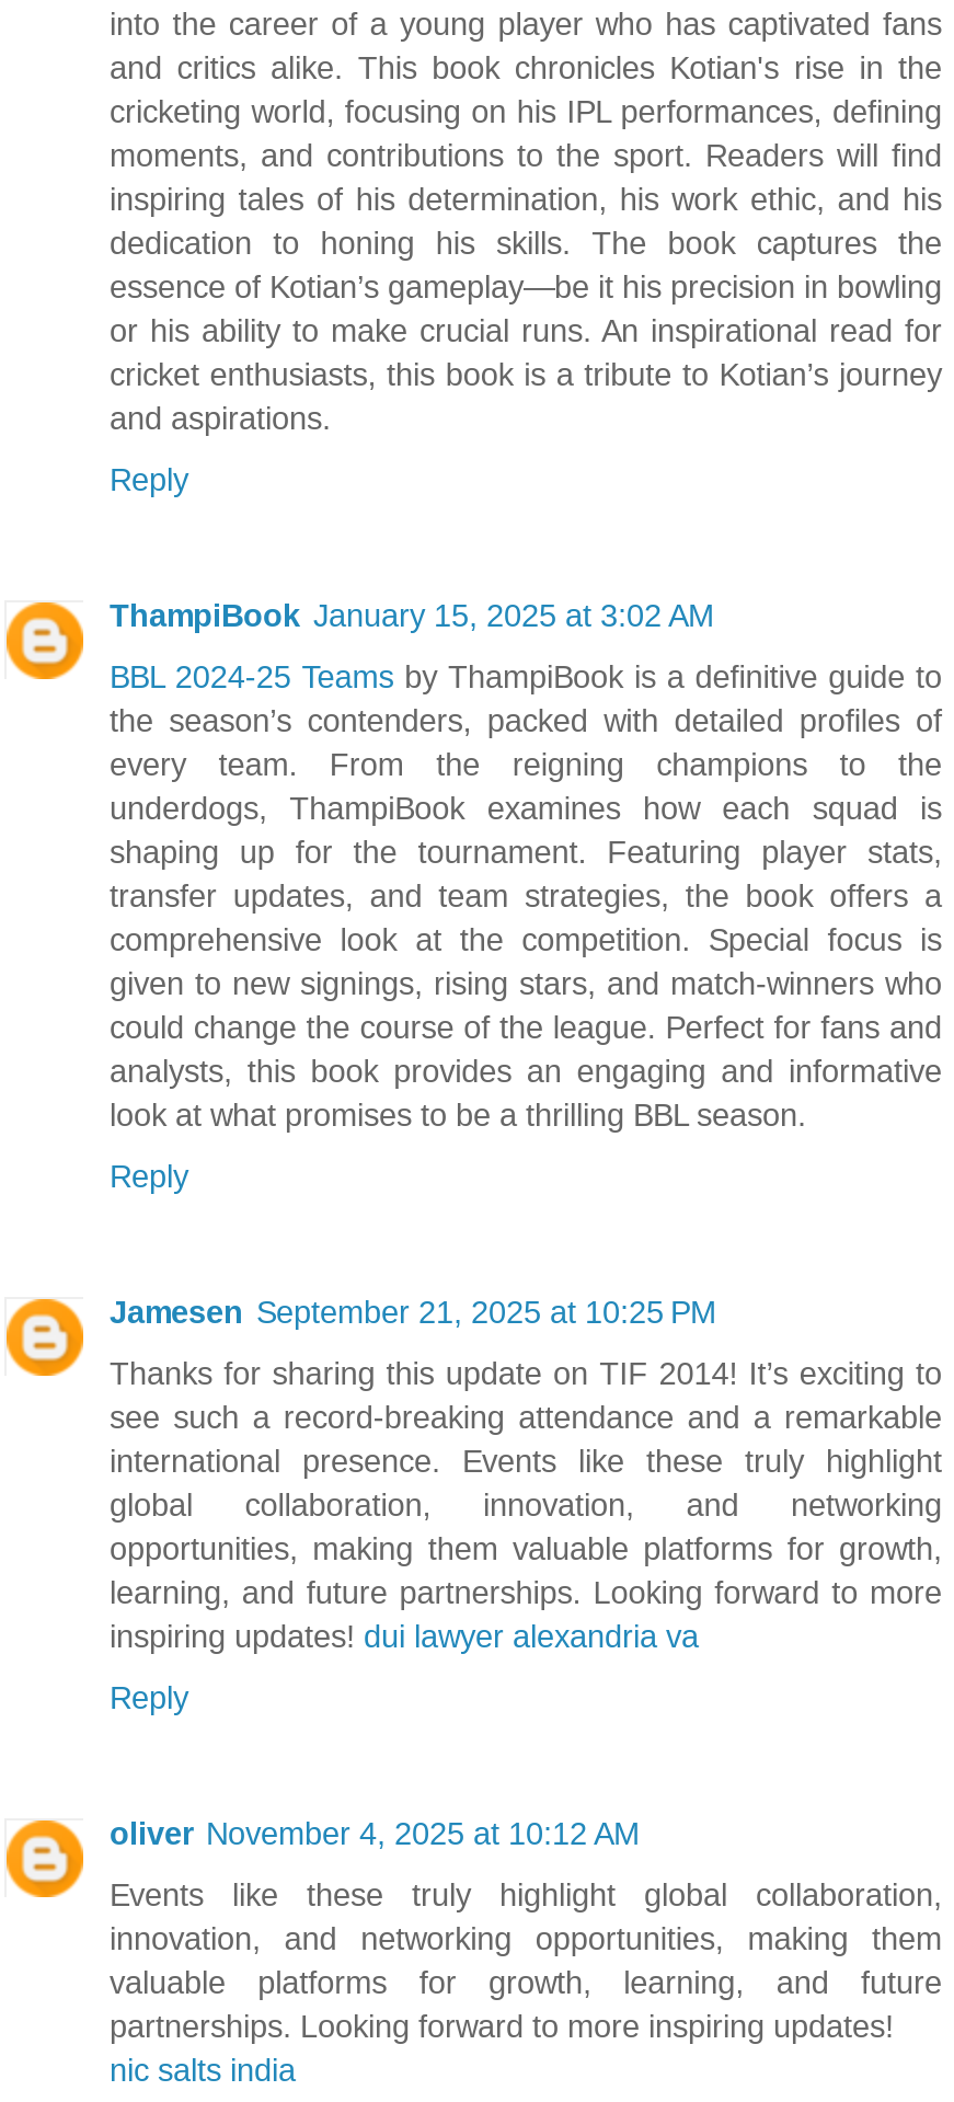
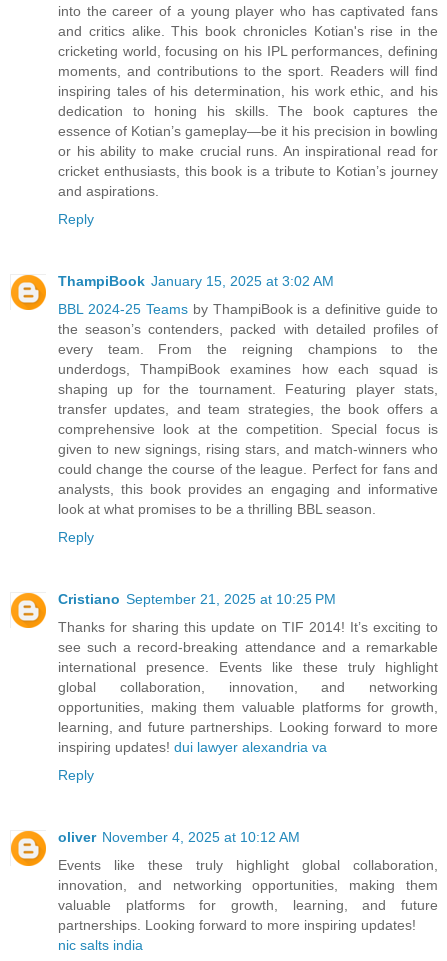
[110,1294,716,1329] Jamesen September 21, 2025 at 10:25 PM -> [58,591,336,607] Cristiano September 21, 2025 at 10:25 PM

